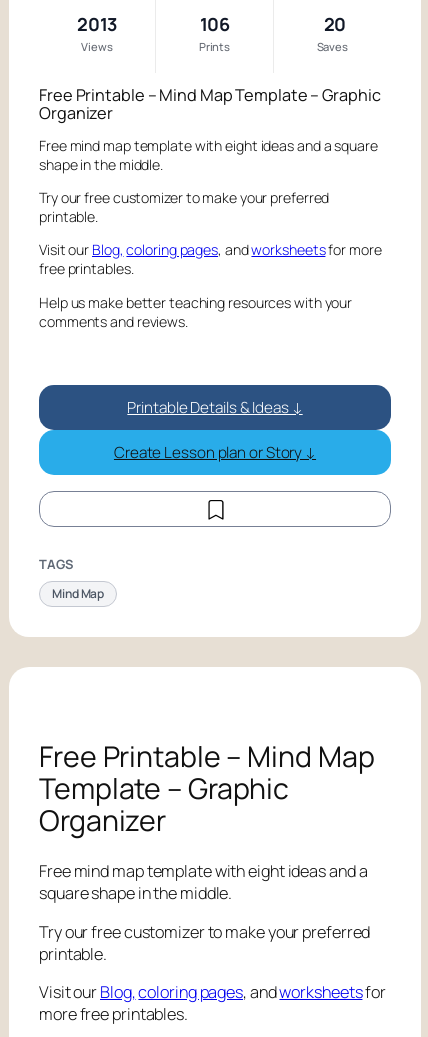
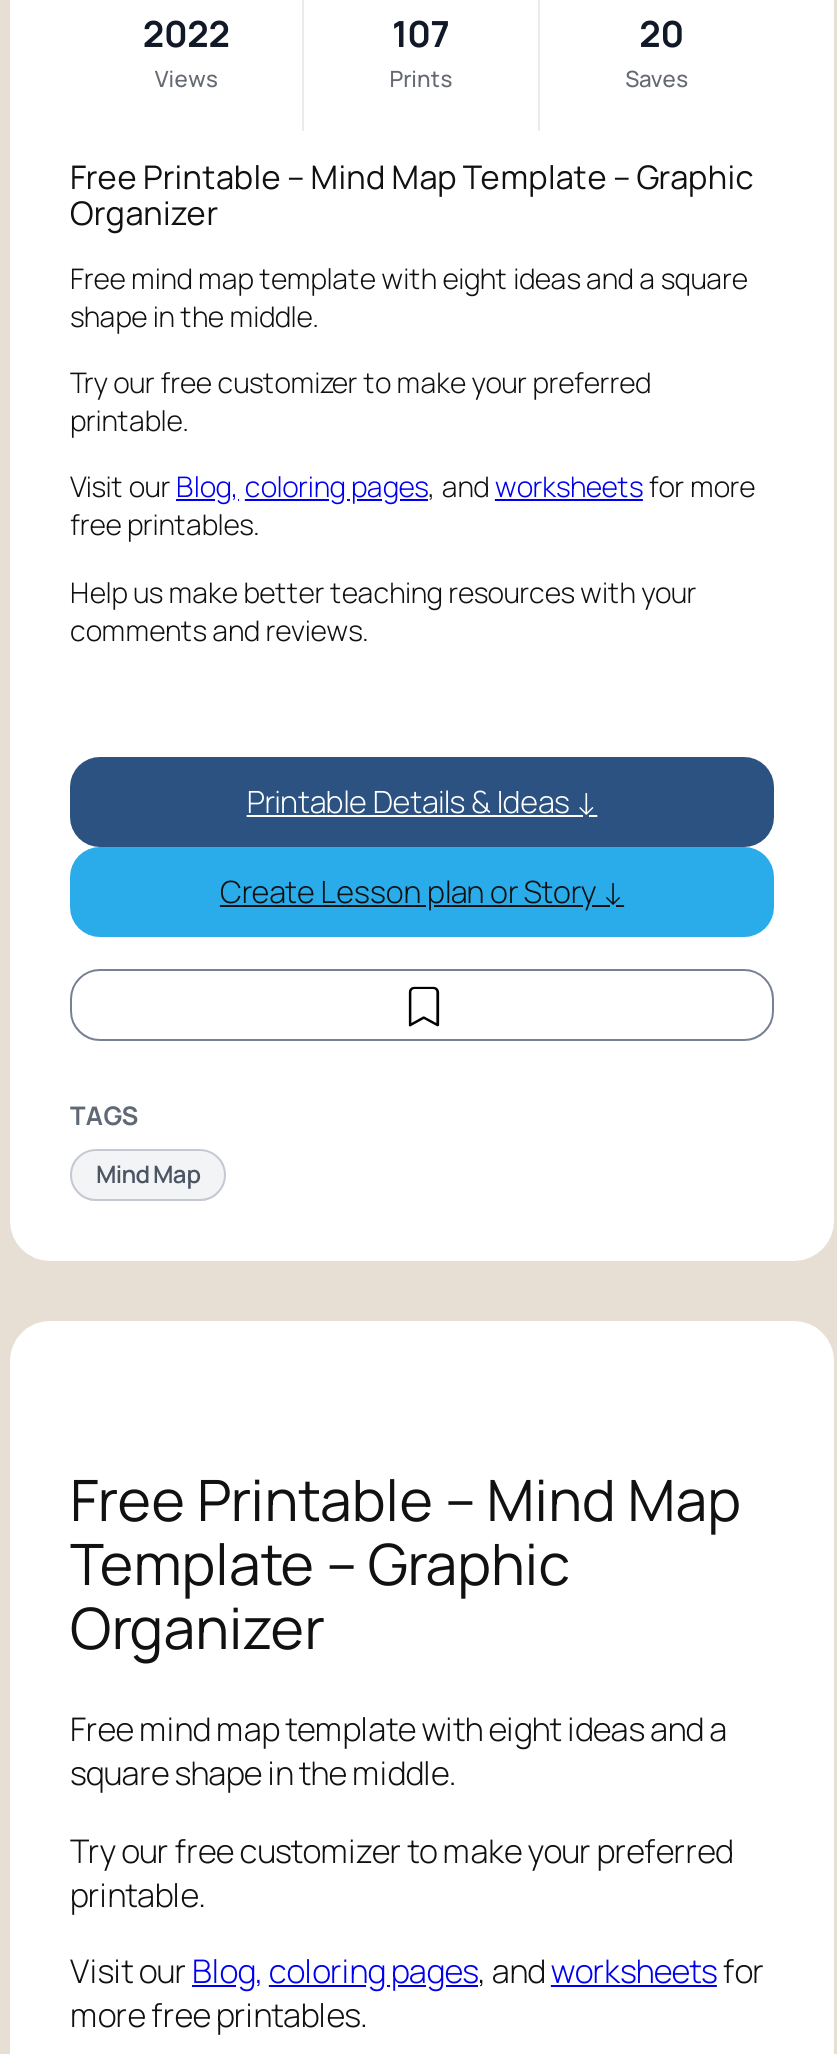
[77,11,117,35] 2013 -> [143,10,230,58] 2022
[199,11,229,35] 106 -> [392,10,450,58] 107

